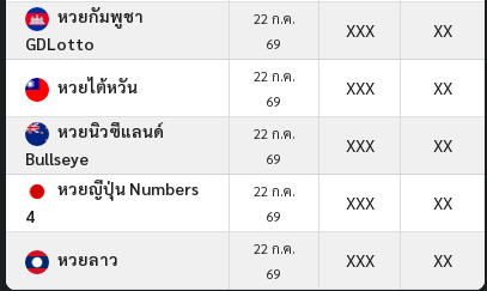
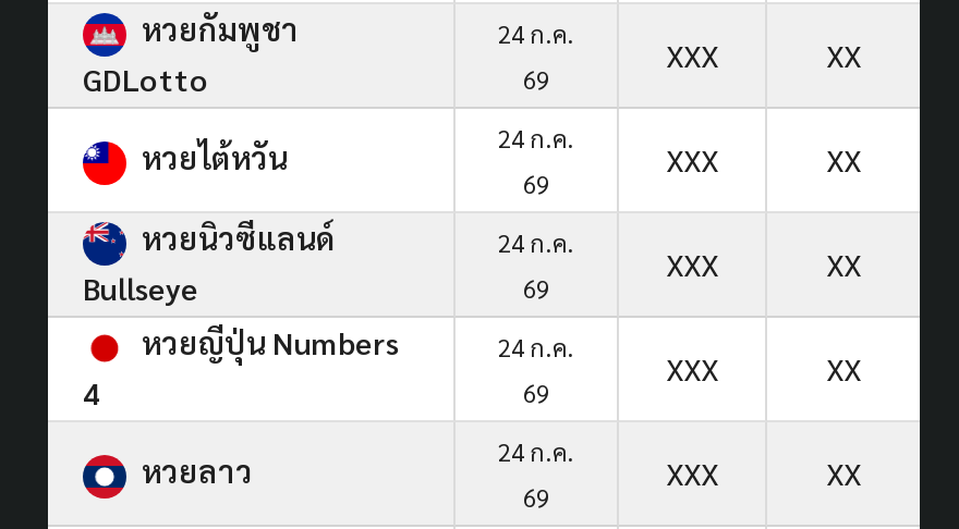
[253,9,295,27] 22 ก.ค. -> [498,17,574,50] 24 ก.ค.
[253,67,295,85] 22 ก.ค. -> [498,121,574,154] 24 ก.ค.
[253,124,295,142] 22 ก.ค. -> [498,226,574,259] 24 ก.ค.
[253,182,295,200] 22 ก.ค. -> [498,330,574,363] 24 ก.ค.
[253,239,295,257] 22 ก.ค. -> [498,435,574,468] 24 ก.ค.

